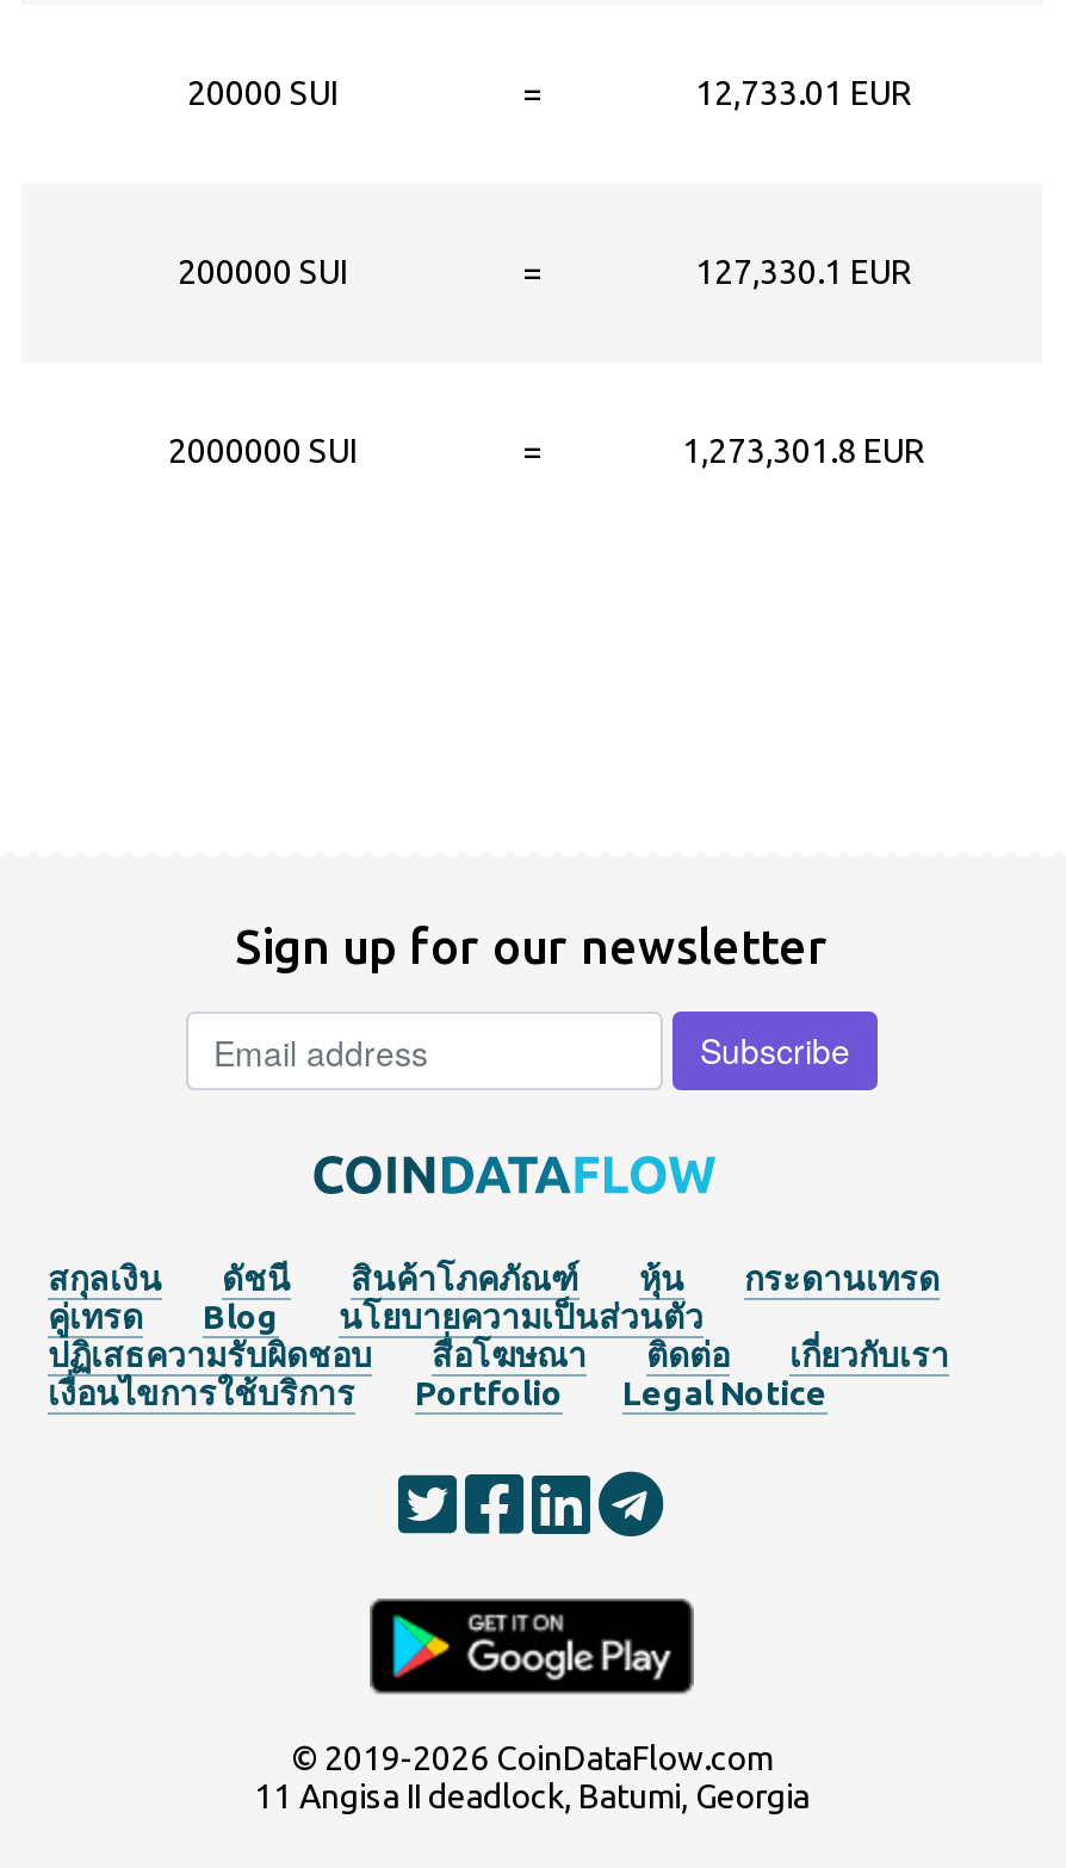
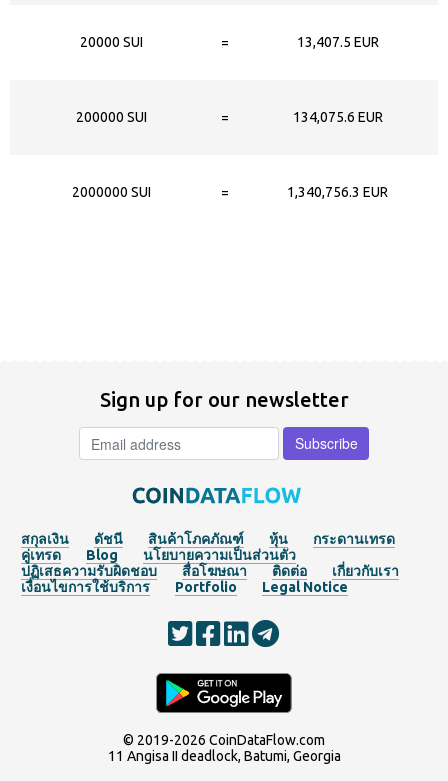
[695,73,910,112] 12,733.01 EUR -> [296,34,378,50] 13,407.5 EUR
[695,252,910,291] 127,330.1 EUR -> [292,109,382,125] 134,075.6 EUR
[682,431,923,470] 1,273,301.8 EUR -> [287,184,388,200] 1,340,756.3 EUR

